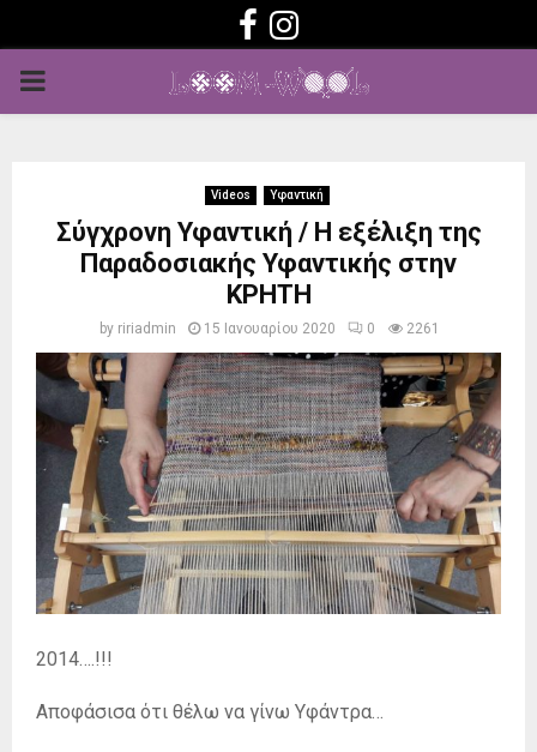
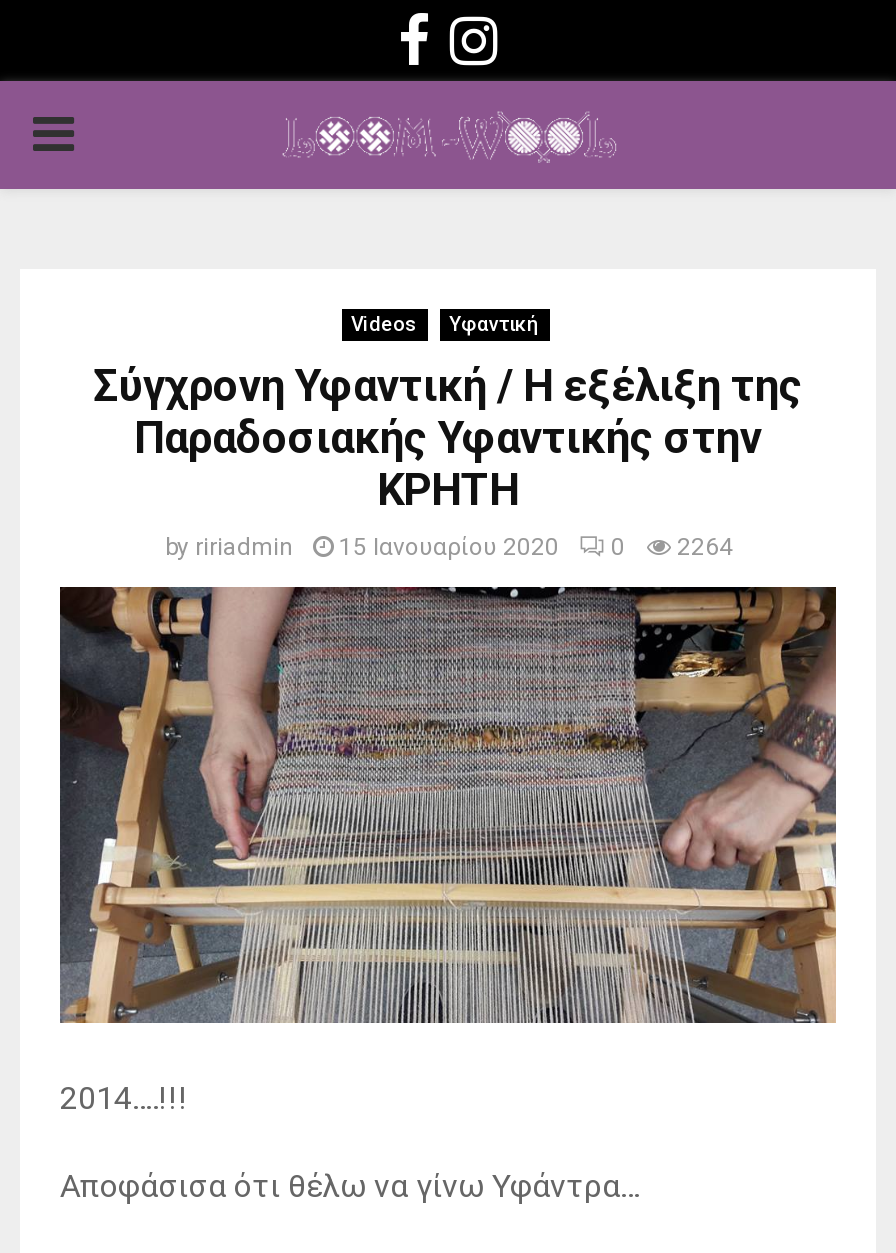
[406,320,439,337] 2261 -> [677,533,733,561] 2264

